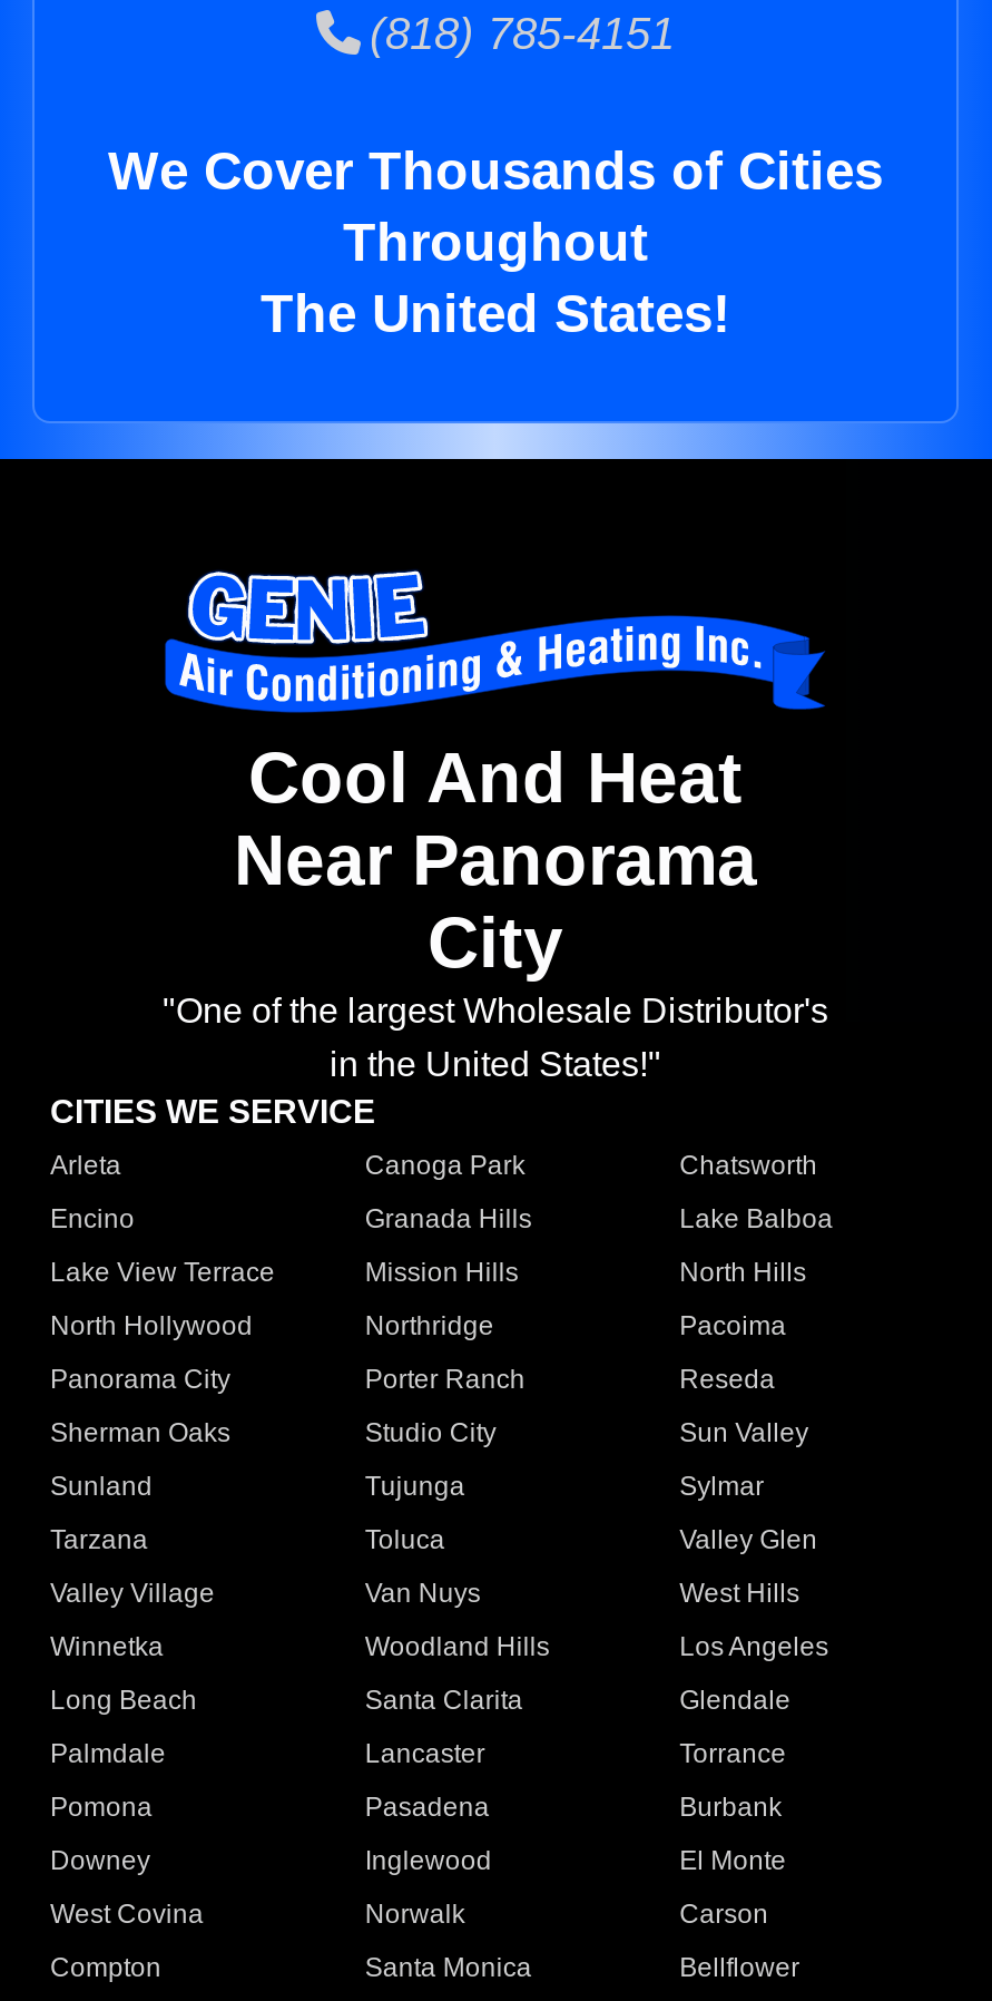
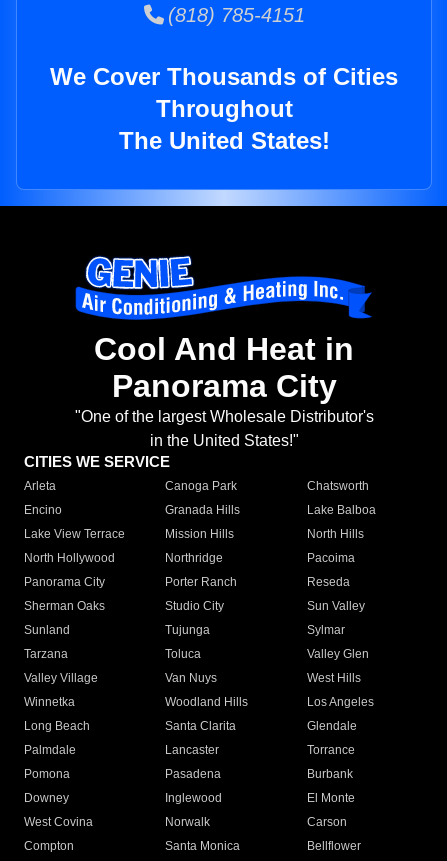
[234,738,757,983] Cool And Heat | Near Panorama | City -> [94,331,354,404] Cool And Heat in | Panorama City

